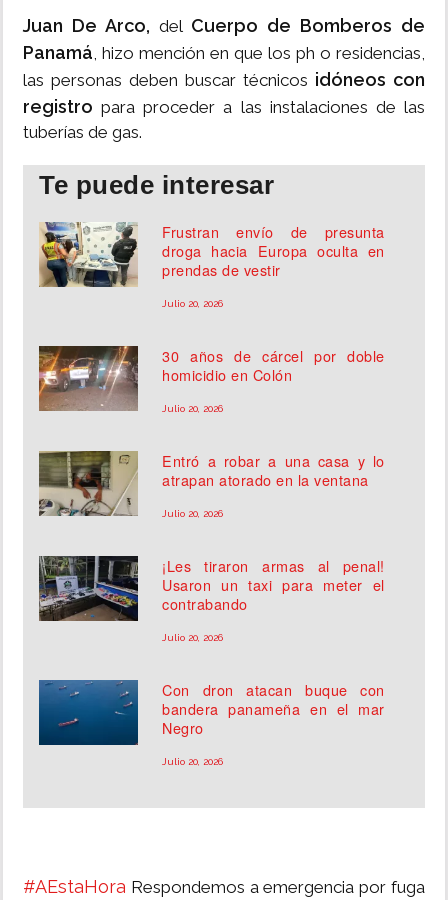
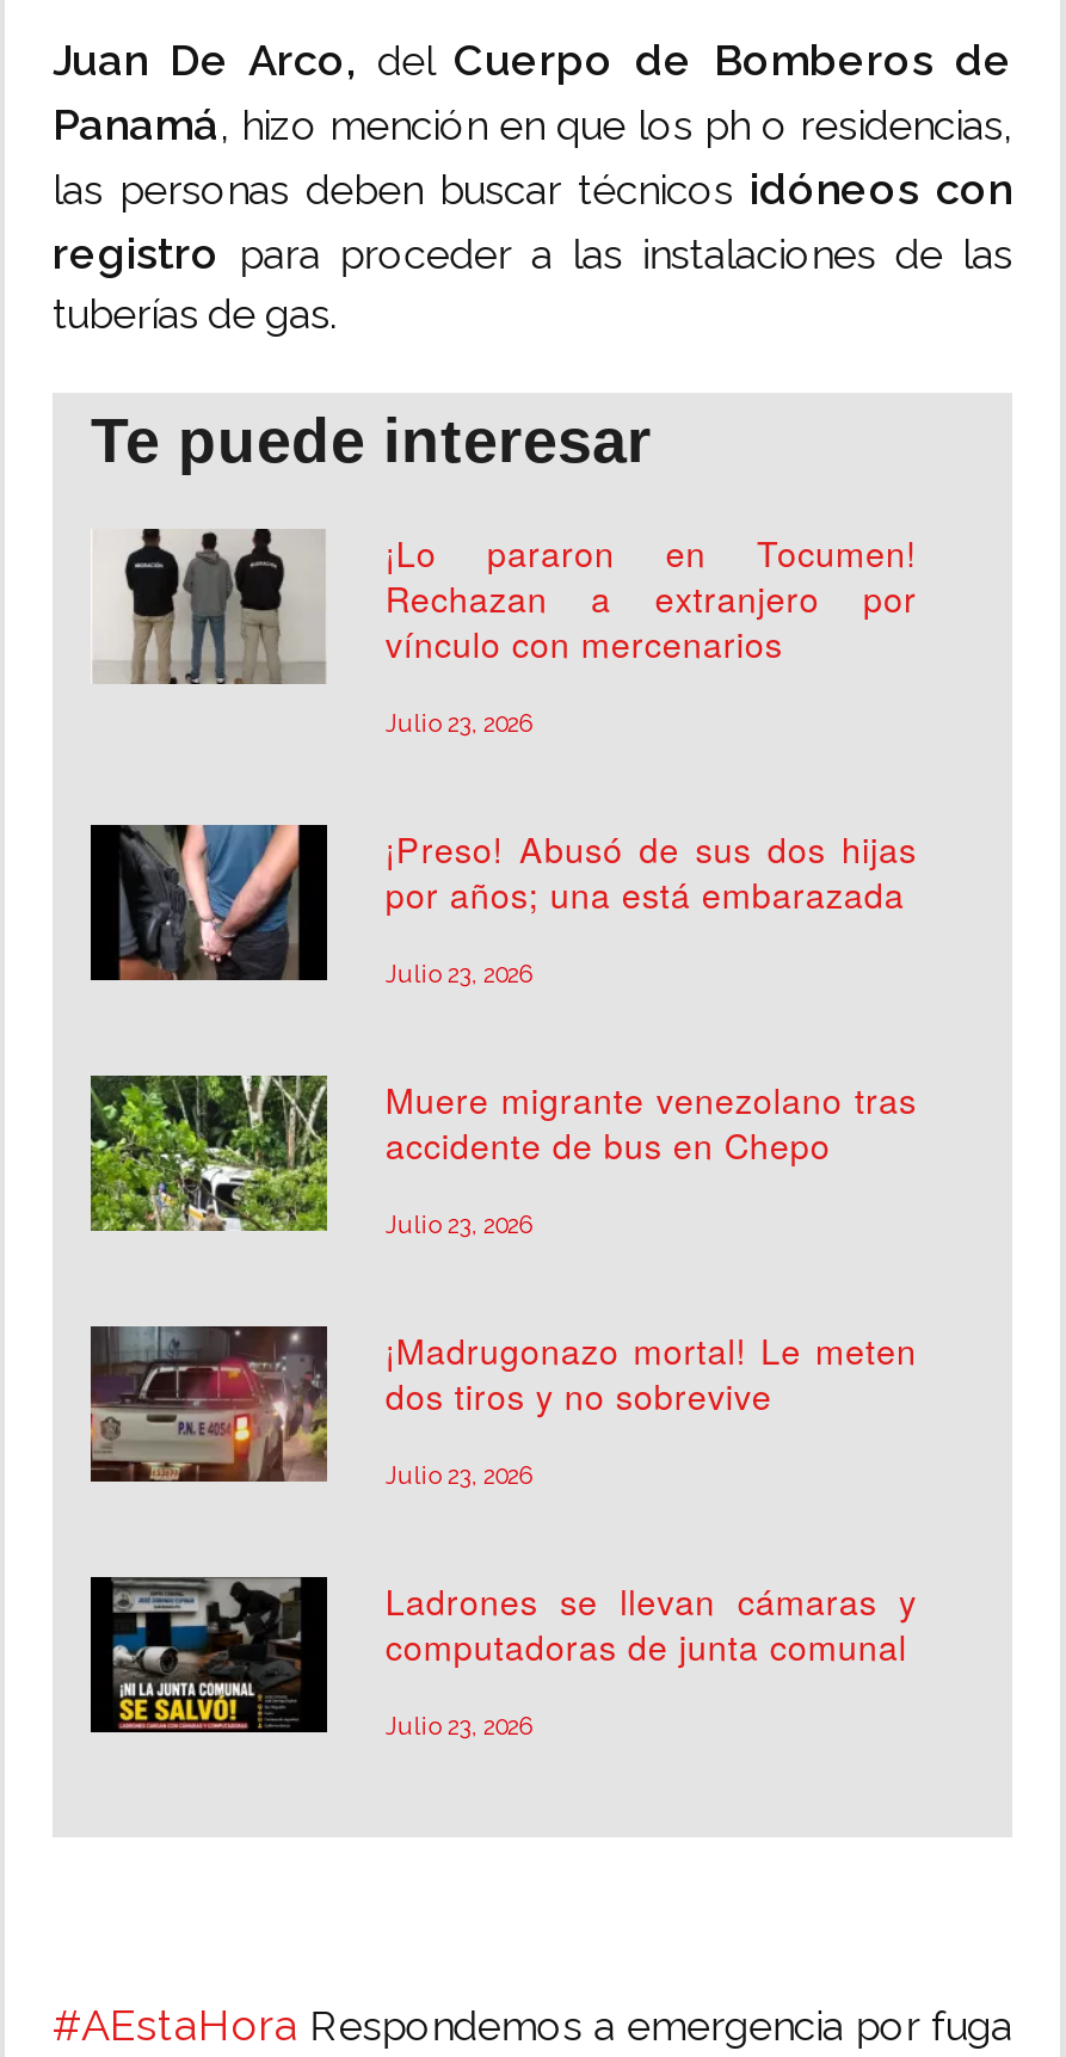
[38,221,385,288] [image] | Frustran envío de presunta | droga hacia Europa oculta en | prendas de vestir -> [93,526,917,686] [image] | ¡Lo pararon en Tocumen! | Rechazan a extranjero por | vínculo con mercenarios
[162,298,223,309] Julio 20, 2026 -> [385,711,531,737] Julio 23, 2026
[38,345,385,412] [image] | 30 años de cárcel por doble | homicidio en Colón -> [88,823,917,983] [image] | ¡Preso! Abusó de sus dos hijas | por años; una está embarazada
[162,403,223,414] Julio 20, 2026 -> [385,962,531,988] Julio 23, 2026
[39,450,385,516] [image] | Entró a robar a una casa y lo | atrapan atorado en la ventana -> [88,1074,917,1231] [image] | Muere migrante venezolano tras | accidente de bus en Chepo
[162,508,223,519] Julio 20, 2026 -> [385,1212,531,1238] Julio 23, 2026
[39,555,385,621] [image] | ¡Les tiraron armas al penal! | Usaron un taxi para meter el | contrabando -> [91,1324,917,1482] [image] | ¡Madrugonazo mortal! Le meten | dos tiros y no sobrevive
[162,632,223,643] Julio 20, 2026 -> [385,1463,531,1489] Julio 23, 2026
[38,679,385,746] [image] | Con dron atacan buque con | bandera panameña en el mar | Negro -> [88,1575,917,1735] [image] | Ladrones se llevan cámaras y | computadoras de junta comunal
[162,756,223,767] Julio 20, 2026 -> [385,1714,531,1740] Julio 23, 2026

